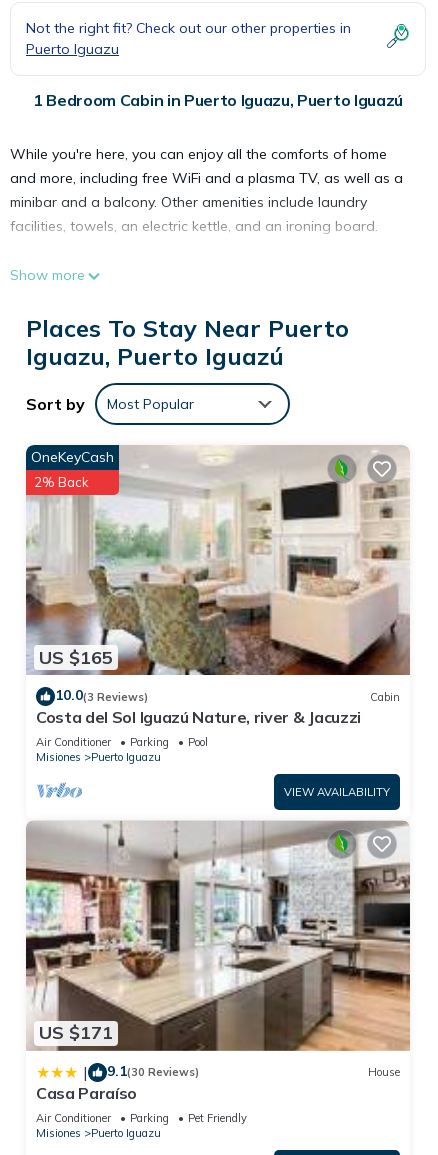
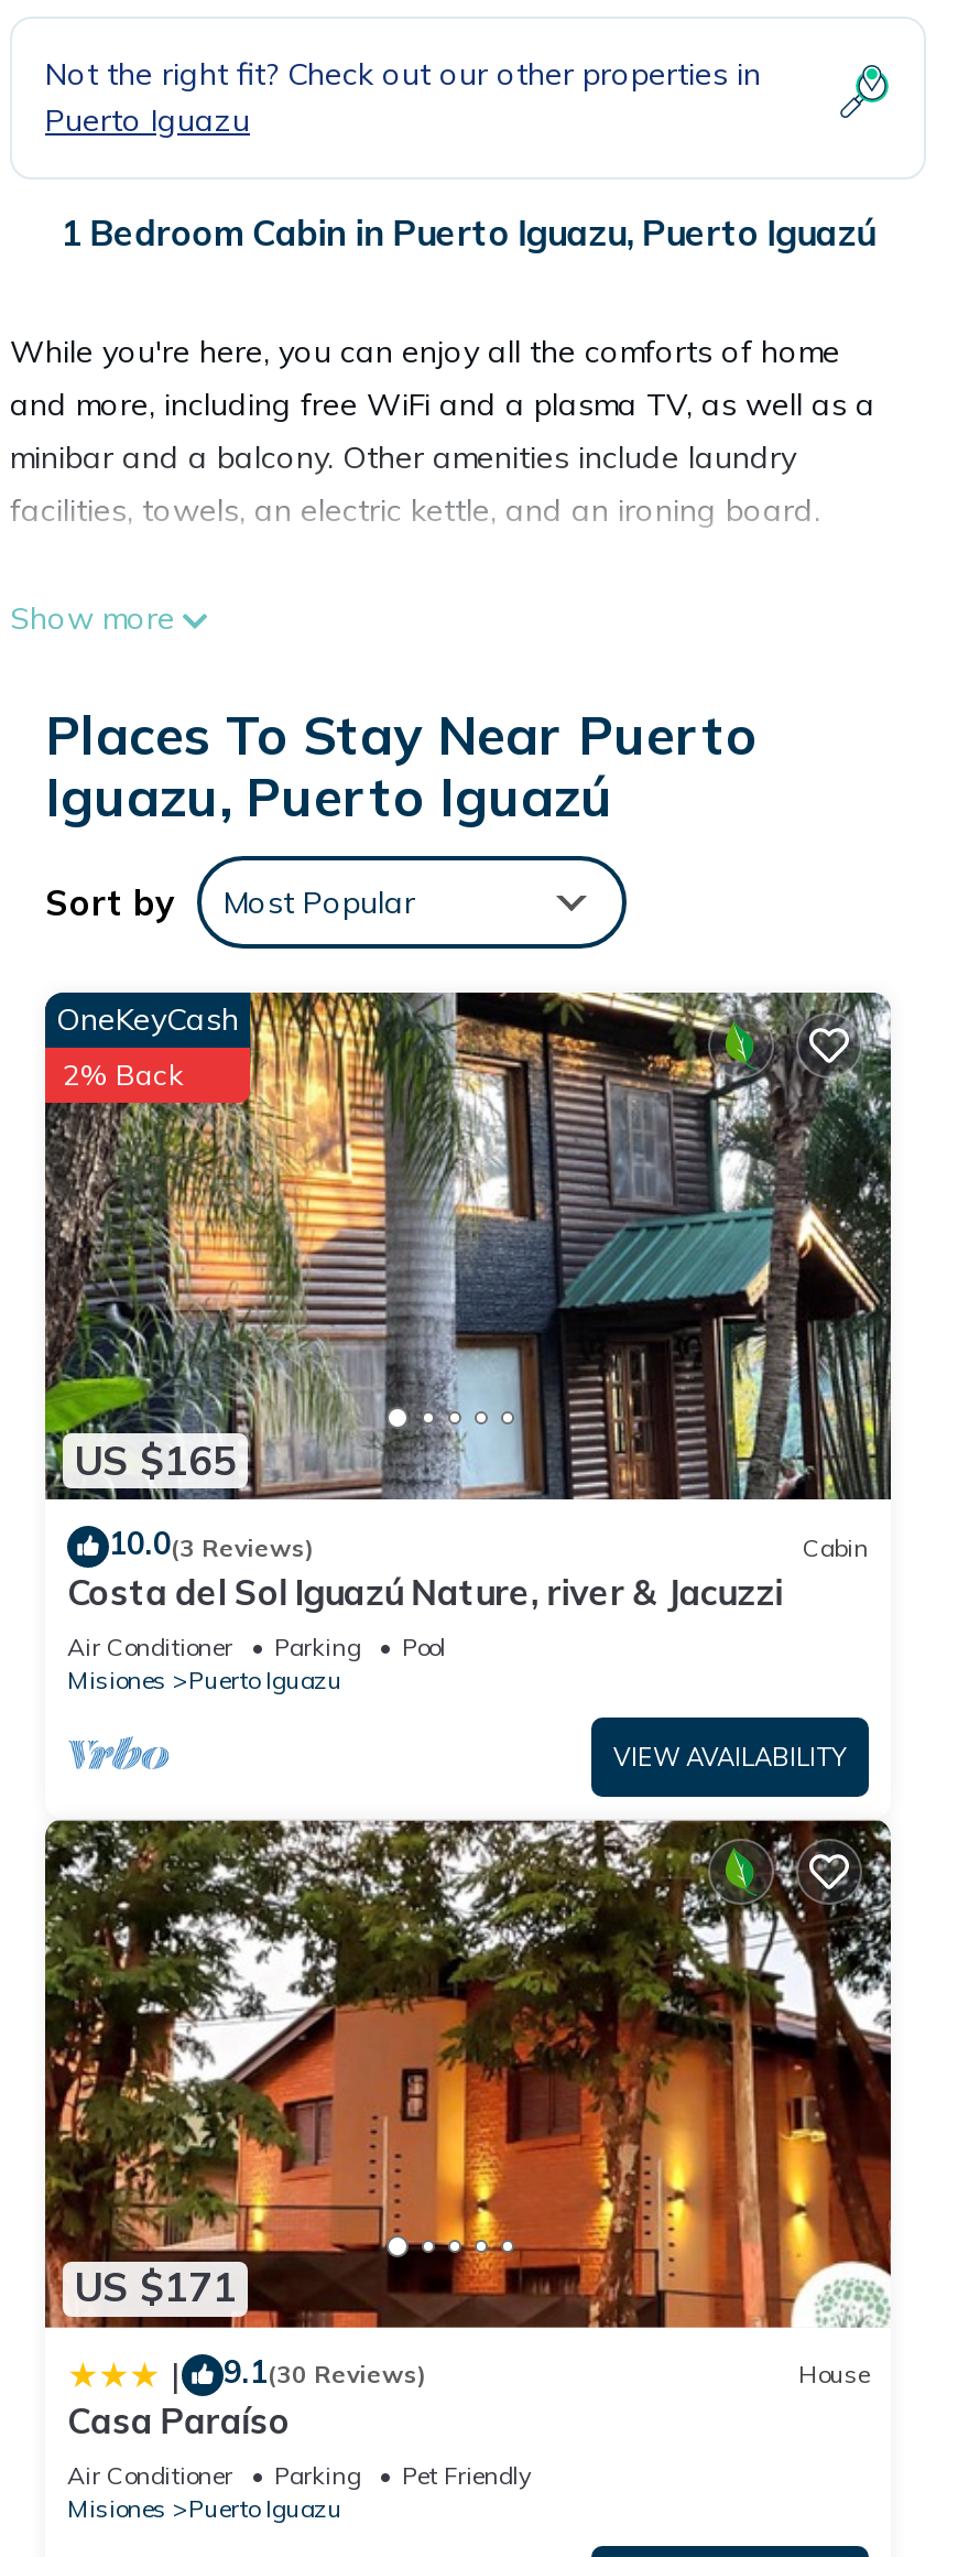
[25,445,411,676] [image] -> [43,990,893,1502] [image]
[25,821,411,1052] [image] -> [43,1819,893,2330] [image]

